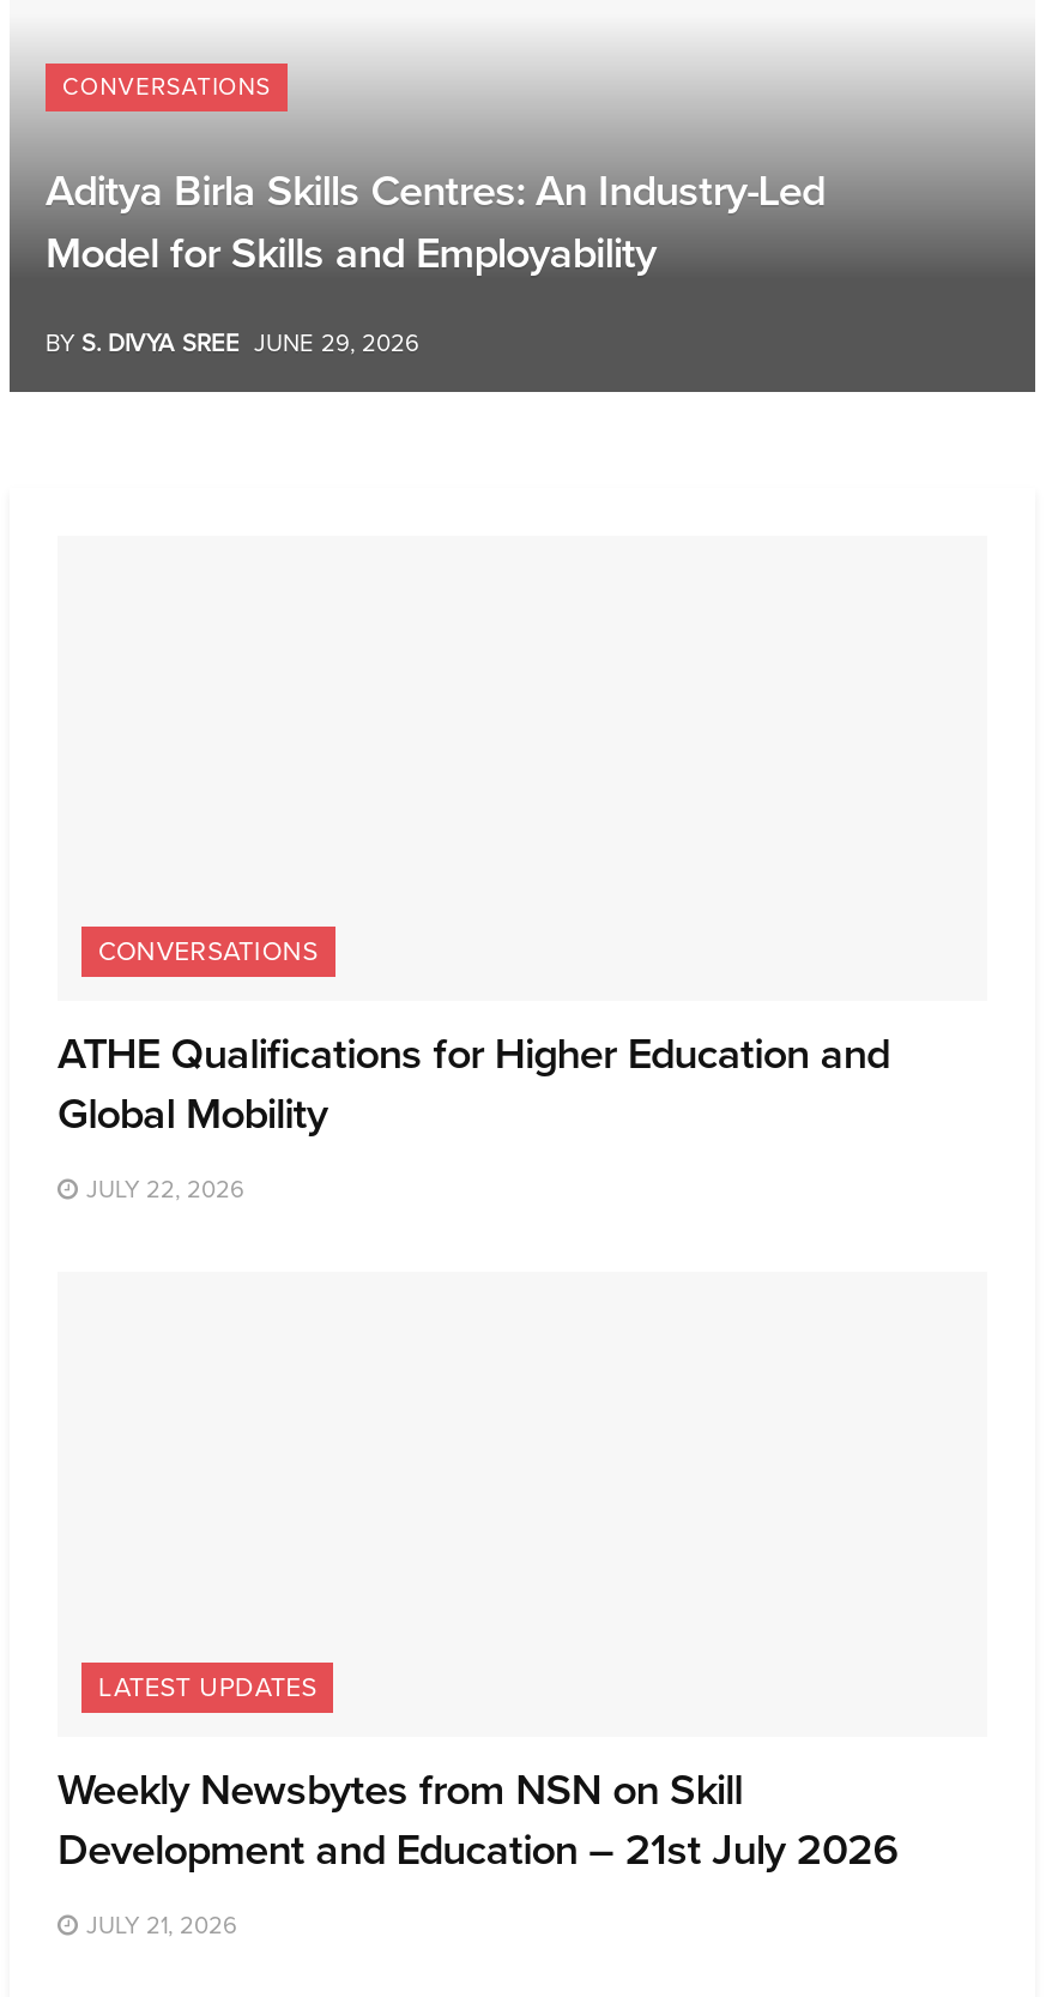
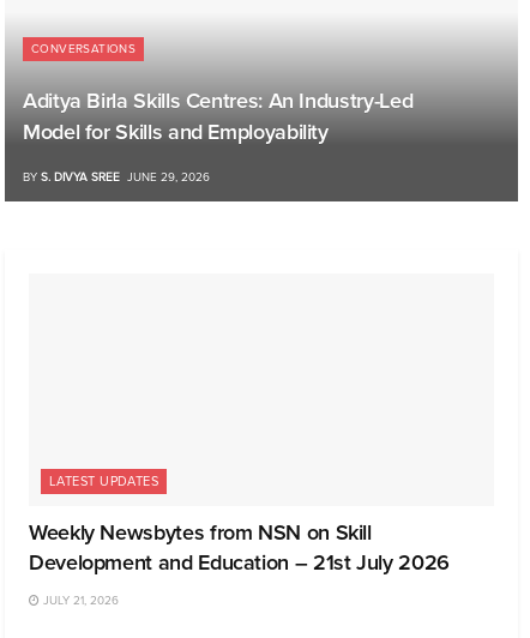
[58,932,890,1207] CONVERSATIONS | ATHE Qualifications for Higher Education and | Global Mobility | JULY 22, 2026 -> none

